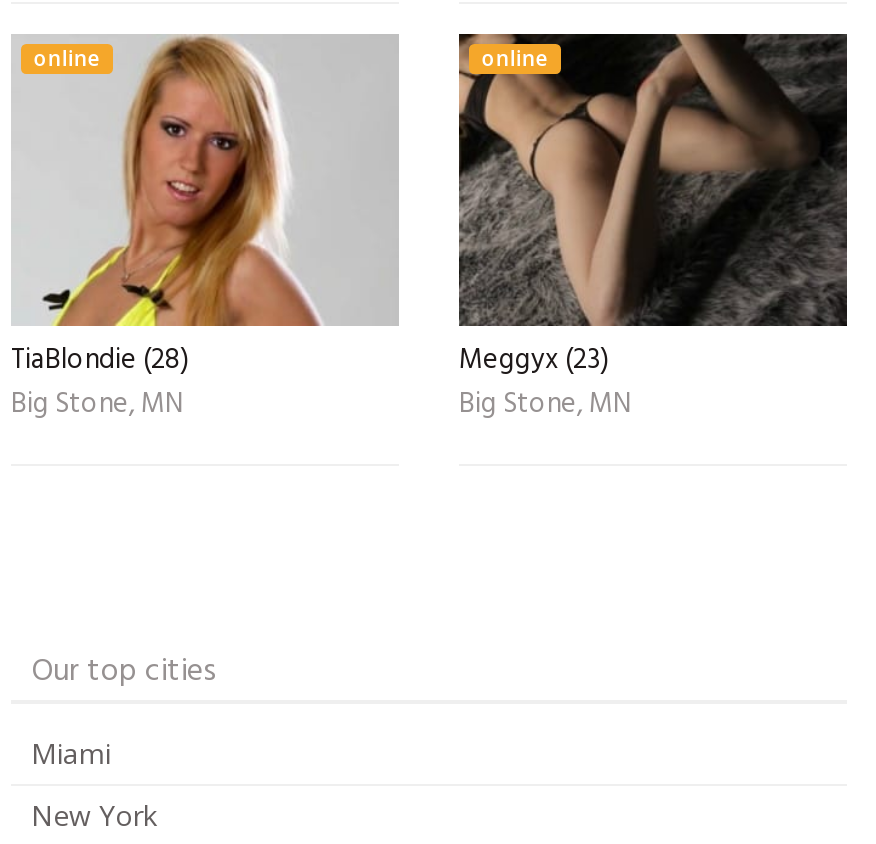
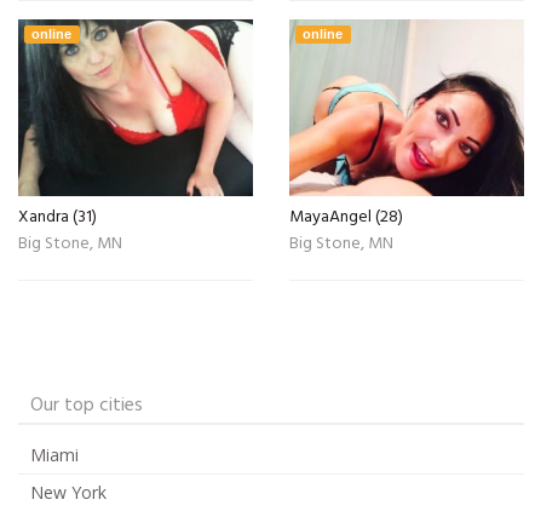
[11,32,399,383] [image] | TiaBlondie (28) -> [17,18,253,231] [image] | Xandra (31)
[457,32,849,383] [image] | Meggyx (23) -> [288,19,524,231] [image] | MayaAngel (28)

